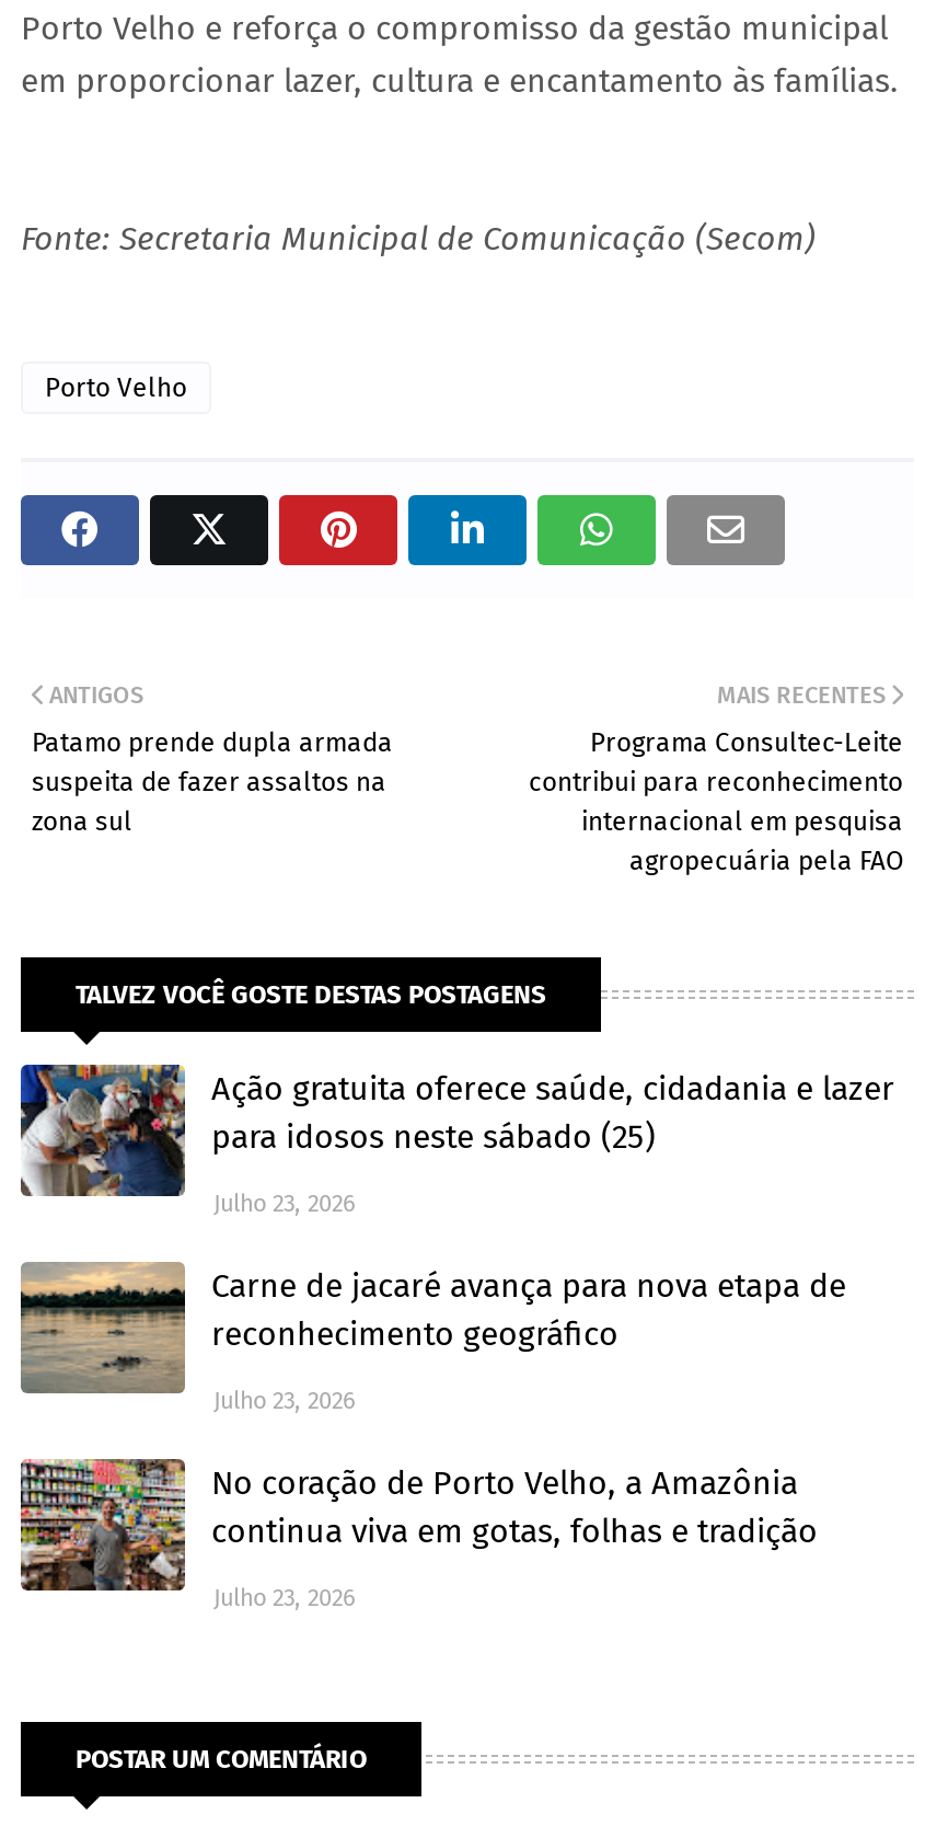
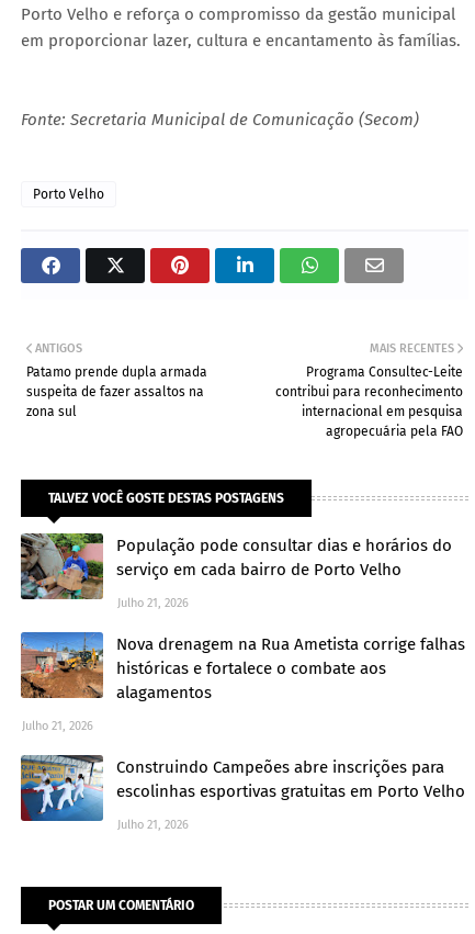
[19,1063,894,1196] [image] | Ação gratuita oferece saúde, cidadania e lazer | para idosos neste sábado (25) -> [20,532,452,600] [image] | População pode consultar dias e horários do | serviço em cada bairro de Porto Velho
[213,1189,356,1218] Julho 23, 2026 -> [117,596,189,610] Julho 21, 2026
[21,1260,846,1369] [image] | Carne de jacaré avança para nova etapa de | reconhecimento geográfico -> [21,631,465,702] [image] | Nova drenagem na Rua Ametista corrige falhas | históricas e fortalece o combate aos | alagamentos
[213,1386,356,1415] Julho 23, 2026 -> [22,719,93,733] Julho 21, 2026
[21,1463,818,1593] [image] | No coração de Porto Velho, a Amazônia | continua viva em gotas, folhas e tradição -> [20,754,465,822] [image] | Construindo Campeões abre inscrições para | escolinhas esportivas gratuitas em Porto Velho
[213,1583,356,1612] Julho 23, 2026 -> [117,817,189,832] Julho 21, 2026

